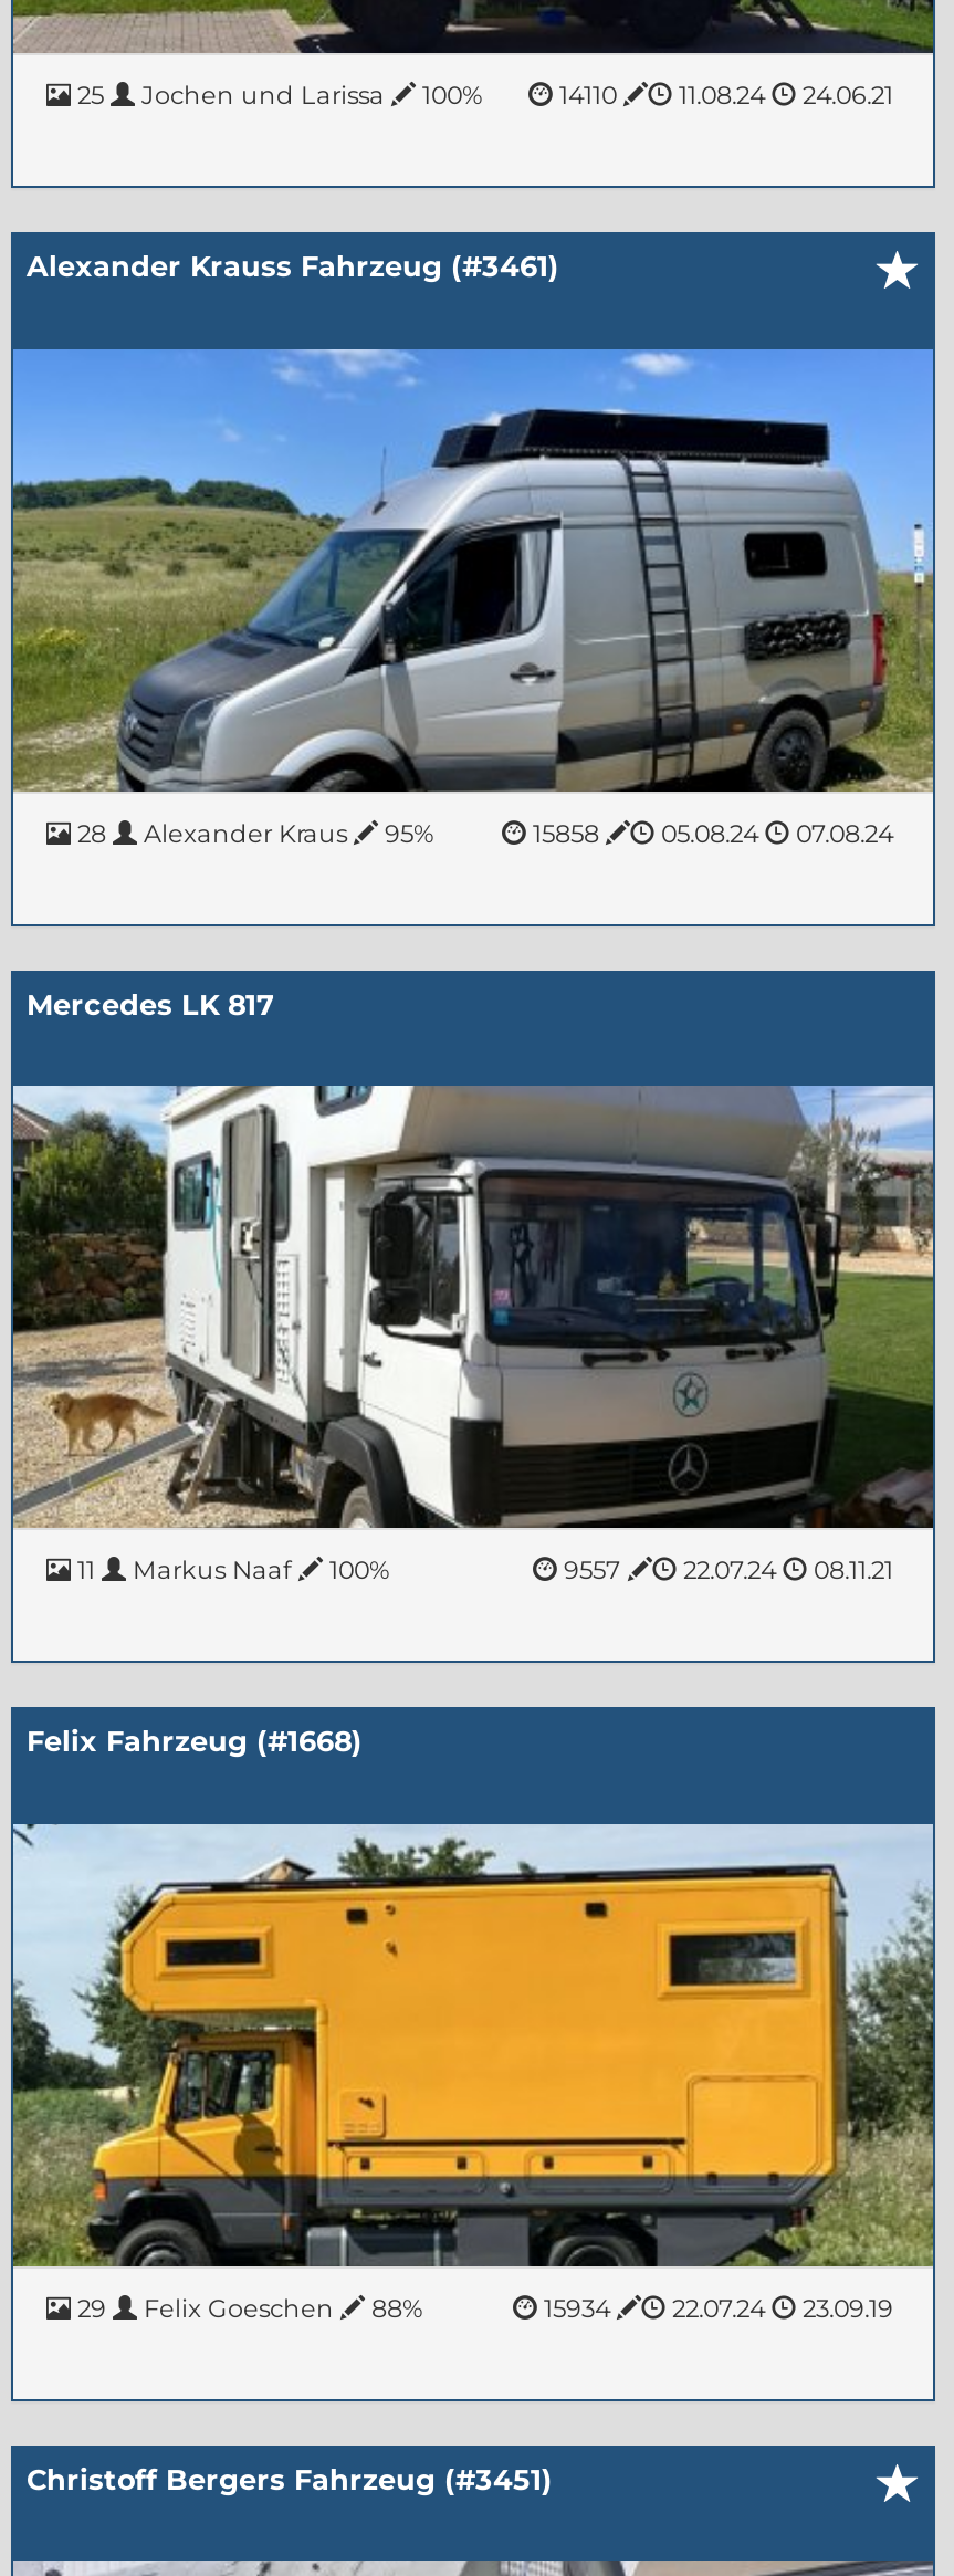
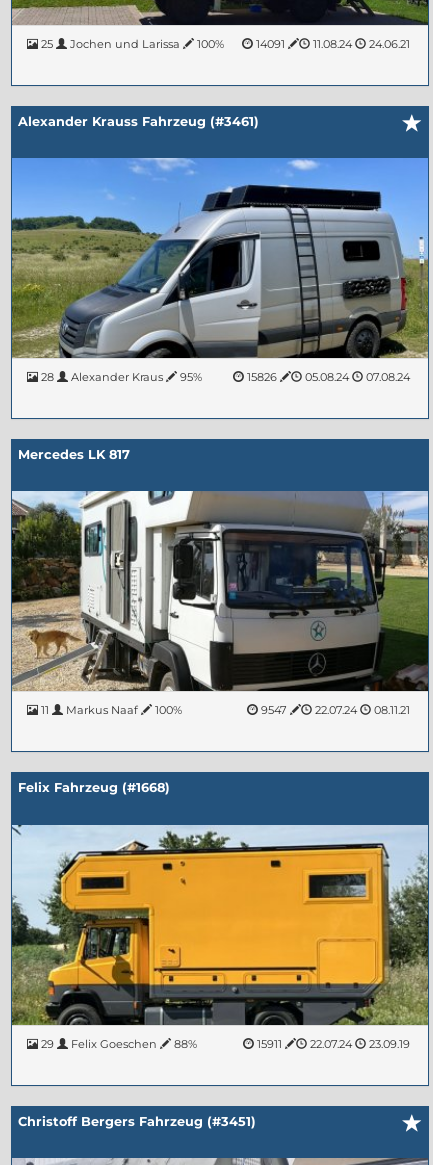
[553,81,623,112] 14110 -> [253,37,288,51] 14091
[526,818,900,849] 15858 05.08.24 07.08.24 -> [244,370,413,384] 15826 05.08.24 07.08.24
[557,1555,900,1586] 9557 22.07.24 08.11.21 -> [258,703,413,717] 9547 22.07.24 08.11.21
[537,2292,900,2323] 15934 22.07.24 23.09.19 -> [254,1037,413,1051] 15911 22.07.24 23.09.19

